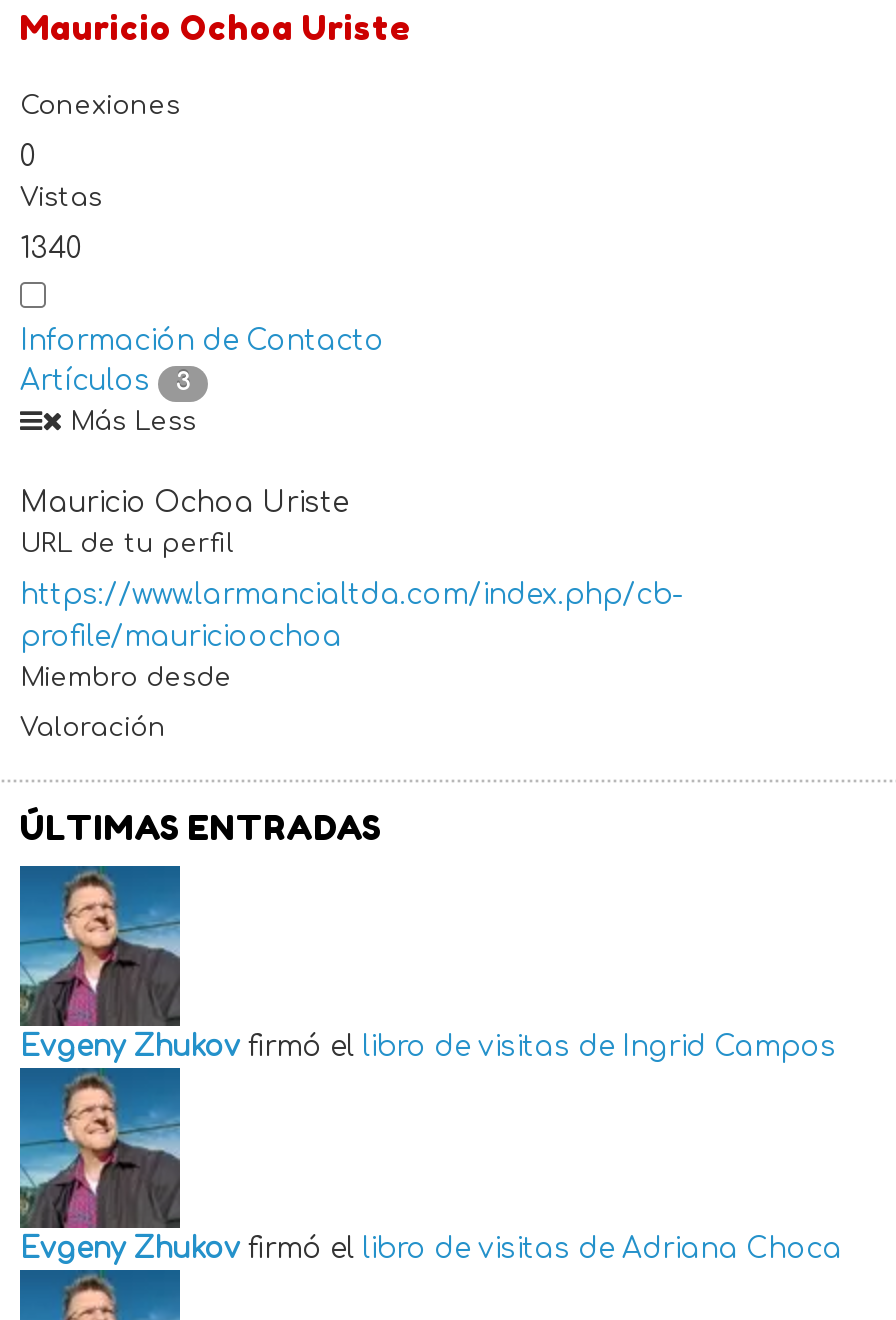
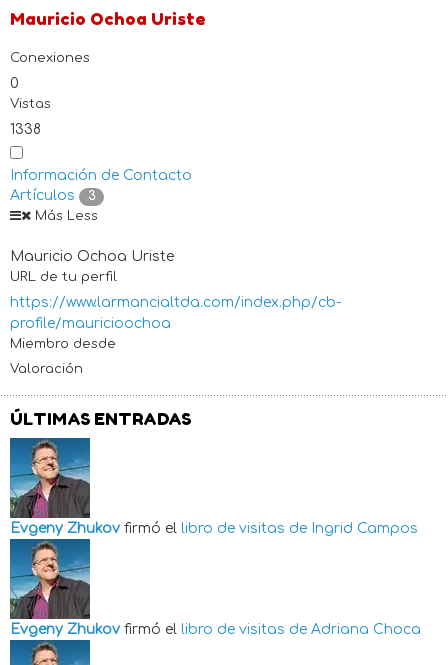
[20,234,84,264] 1340 -> [10,122,41,137] 1338

